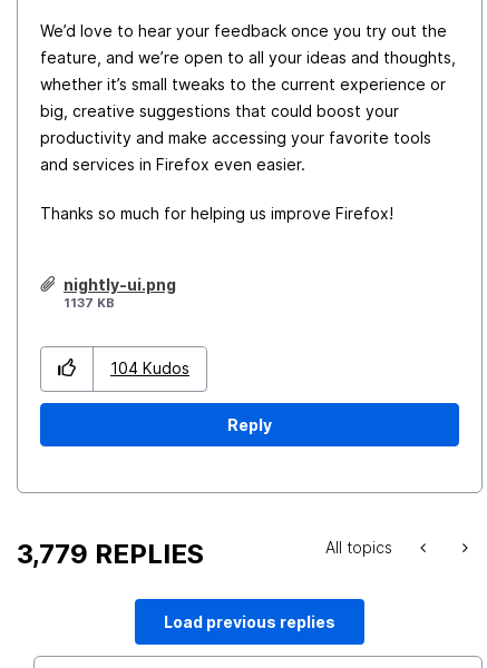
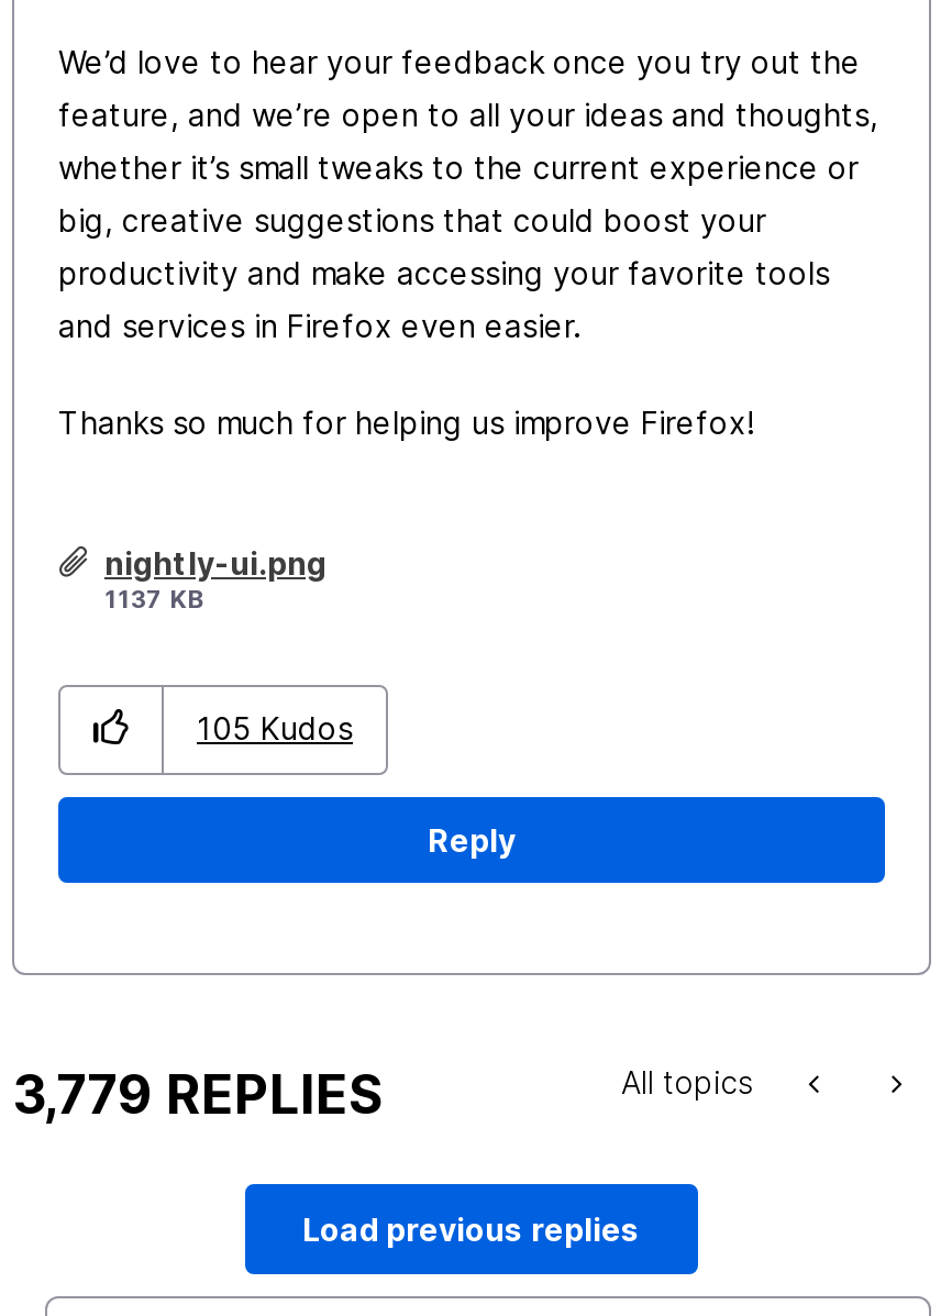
[110,359,189,378] 104 Kudos -> [197,710,353,747] 105 Kudos

